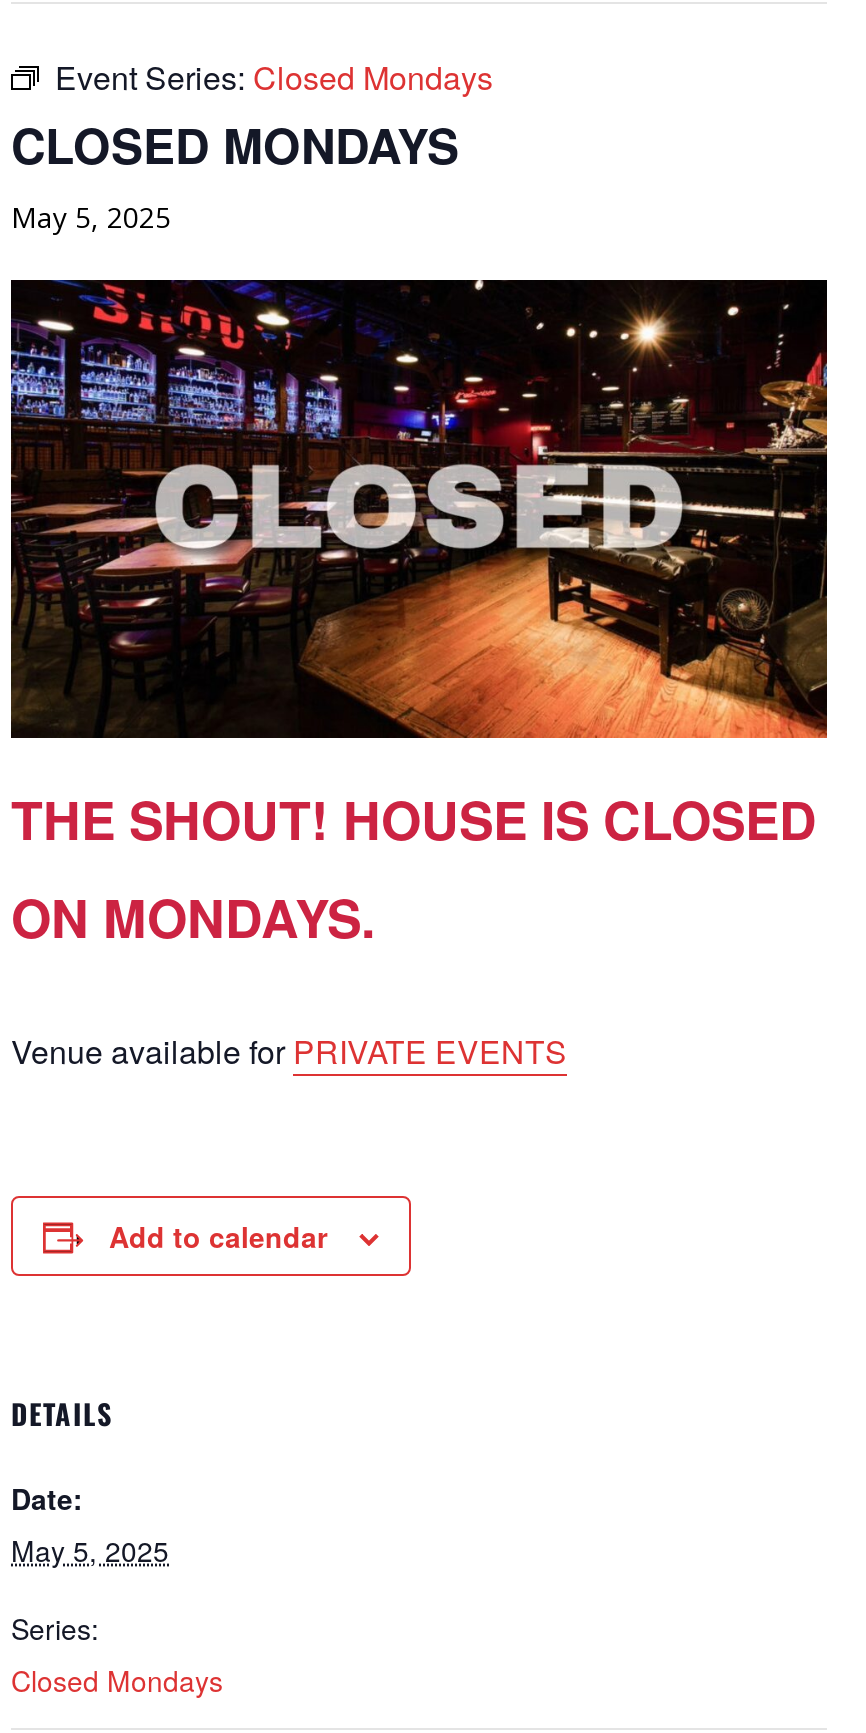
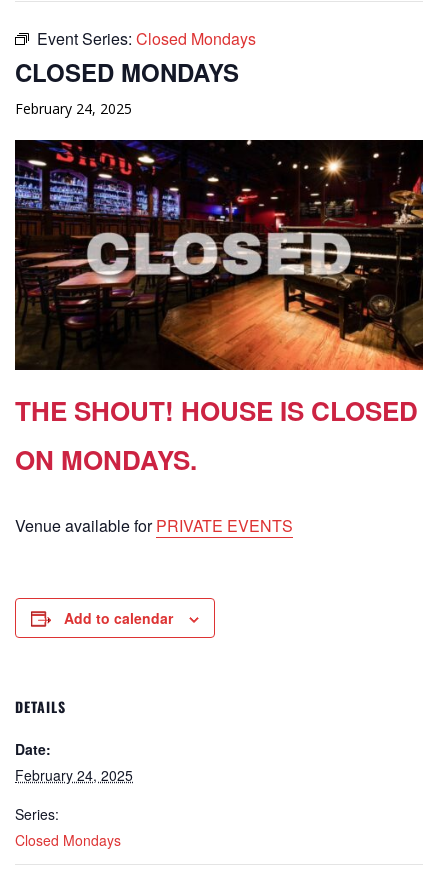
[11,198,171,236] May 5, 2025 -> [15,99,132,118] February 24, 2025
[11,1530,169,1570] May 5, 2025 -> [15,765,133,785] February 24, 2025

